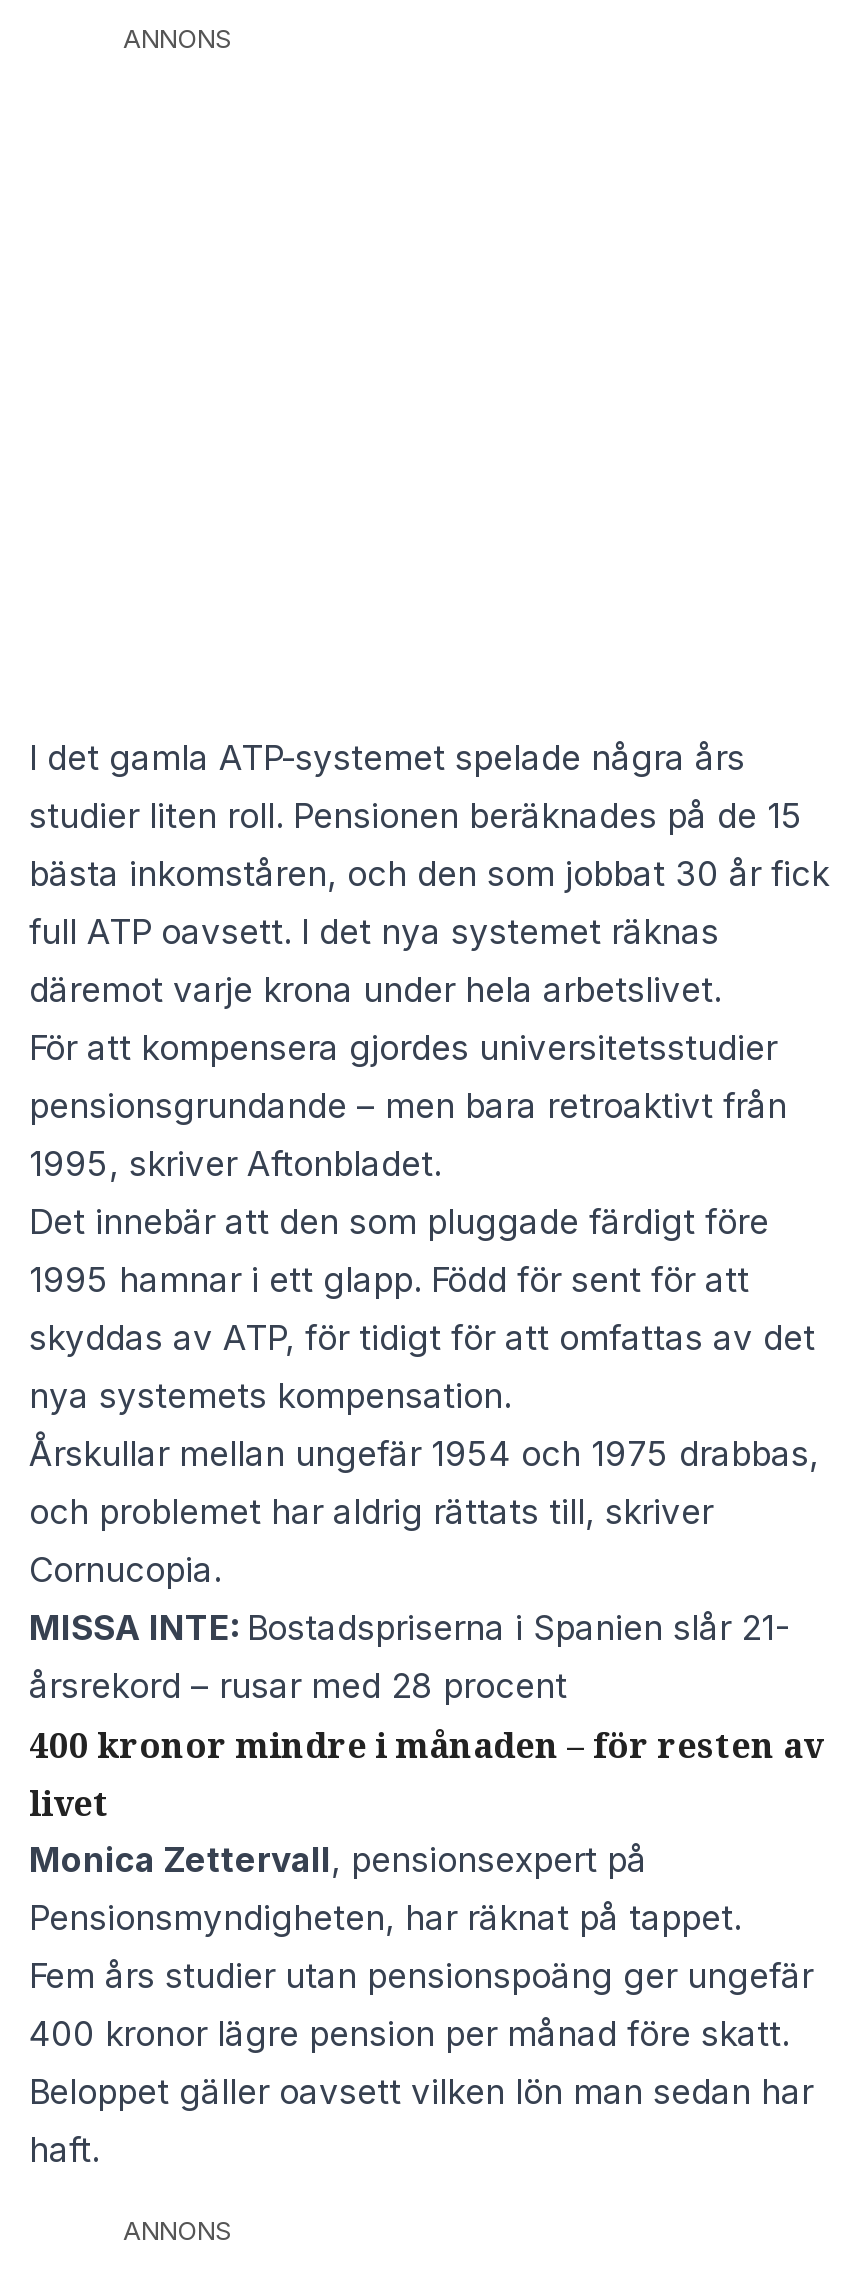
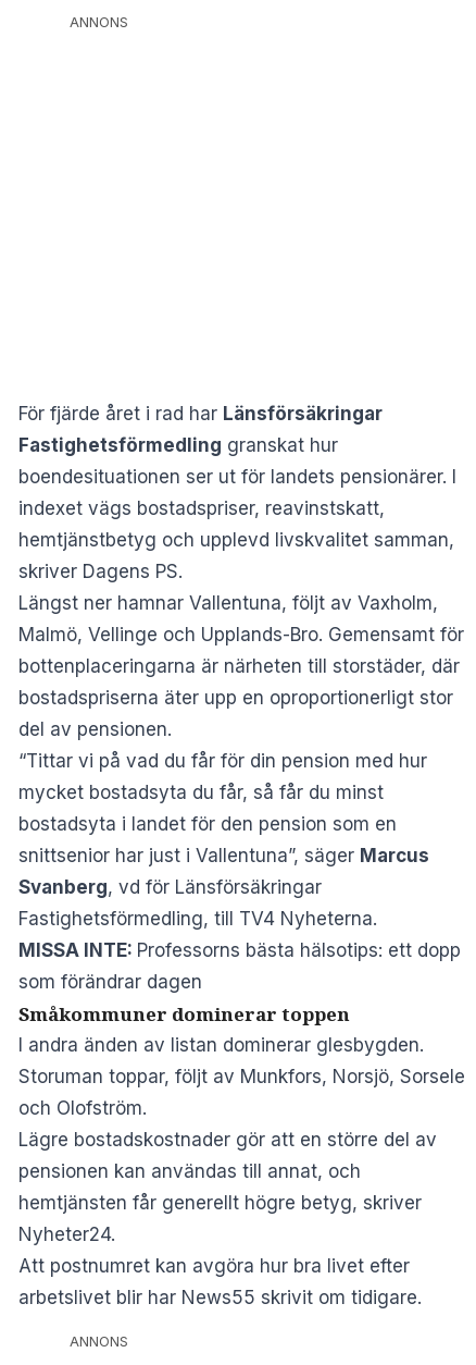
[29,738,829,2170] I det gamla ATP-systemet spelade några års | studier liten roll. Pensionen beräknades på de 15 | bästa inkomståren, och den som jobbat 30 år fick | full ATP oavsett. I det nya systemet räknas | däremot varje krona under hela arbetslivet. | För att kompensera gjordes universitetsstudier | pensionsgrundande – men bara retroaktivt från | 1995, skriver Aftonbladet. | Det innebär att den som pluggade färdigt före | 1995 hamnar i ett glapp. Född för sent för att | skyddas av ATP, för tidigt för att omfattas av det | nya systemets kompensation. | Årskullar mellan ungefär 1954 och 1975 drabbas, | och problemet har aldrig rättats till, skriver | Cornucopia. | MISSA INTE: Bostadspriserna i Spanien slår 21- | årsrekord – rusar med 28 procent | 400 kronor mindre i månaden – för resten av | livet | Monica Zettervall, pensionsexpert på | Pensionsmyndigheten, har räknat på tappet. | Fem års studier utan pensionspoäng ger ungefär | 400 kronor lägre pension per månad före skatt. | Beloppet gäller oavsett vilken lön man sedan har | haft. -> [18,403,465,1308] För fjärde året i rad har Länsförsäkringar | Fastighetsförmedling granskat hur | boendesituationen ser ut för landets pensionärer. I | indexet vägs bostadspriser, reavinstskatt, | hemtjänstbetyg och upplevd livskvalitet samman, | skriver Dagens PS. | Längst ner hamnar Vallentuna, följt av Vaxholm, | Malmö, Vellinge och Upplands-Bro. Gemensamt för | bottenplaceringarna är närheten till storstäder, där | bostadspriserna äter upp en oproportionerligt stor | del av pensionen. | “Tittar vi på vad du får för din pension med hur | mycket bostadsyta du får, så får du minst | bostadsyta i landet för den pension som en | snittsenior har just i Vallentuna”, säger Marcus | Svanberg, vd för Länsförsäkringar | Fastighetsförmedling, till TV4 Nyheterna. | MISSA INTE: Professorns bästa hälsotips: ett dopp | som förändrar dagen | Småkommuner dominerar toppen | I andra änden av listan dominerar glesbygden. | Storuman toppar, följt av Munkfors, Norsjö, Sorsele | och Olofström. | Lägre bostadskostnader gör att en större del av | pensionen kan användas till annat, och | hemtjänsten får generellt högre betyg, skriver | Nyheter24. | Att postnumret kan avgöra hur bra livet efter | arbetslivet blir har News55 skrivit om tidigare.

